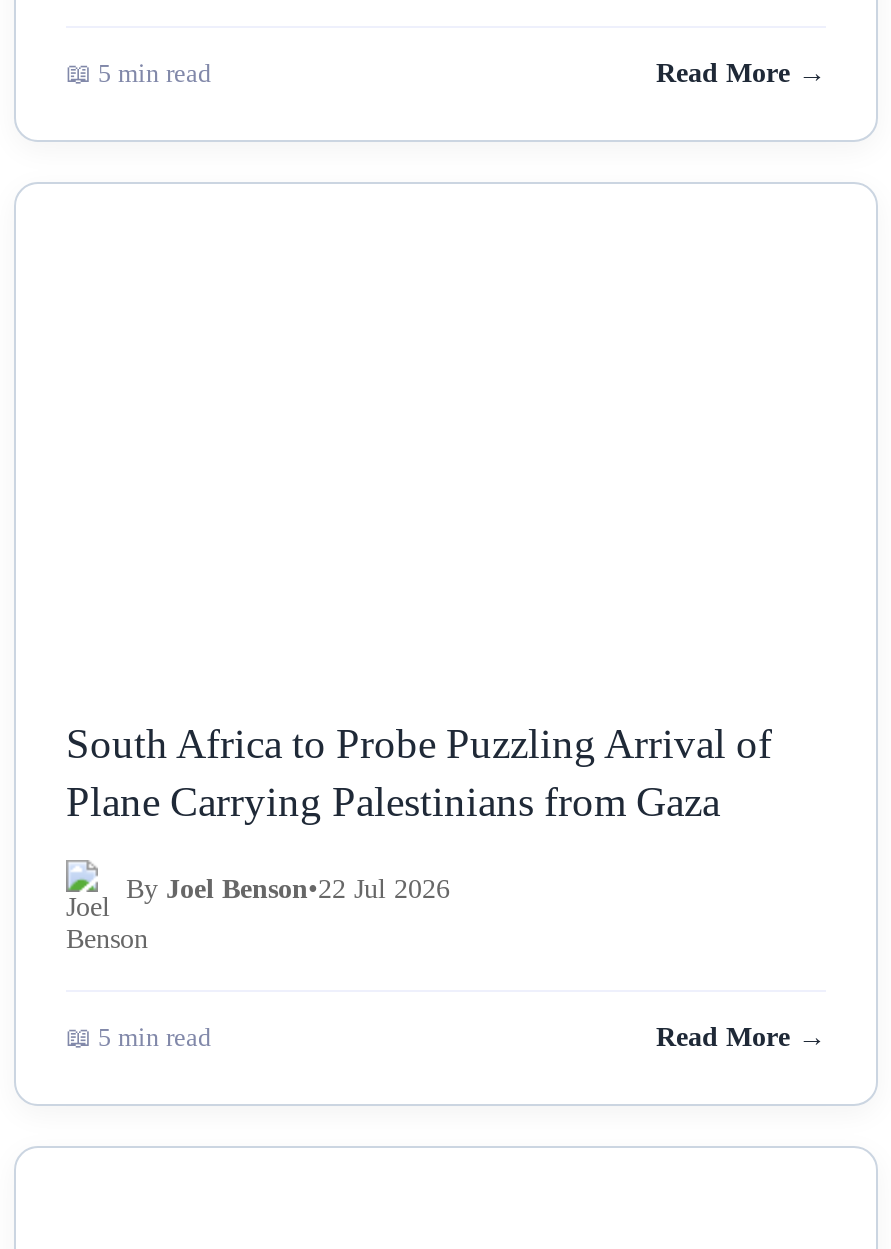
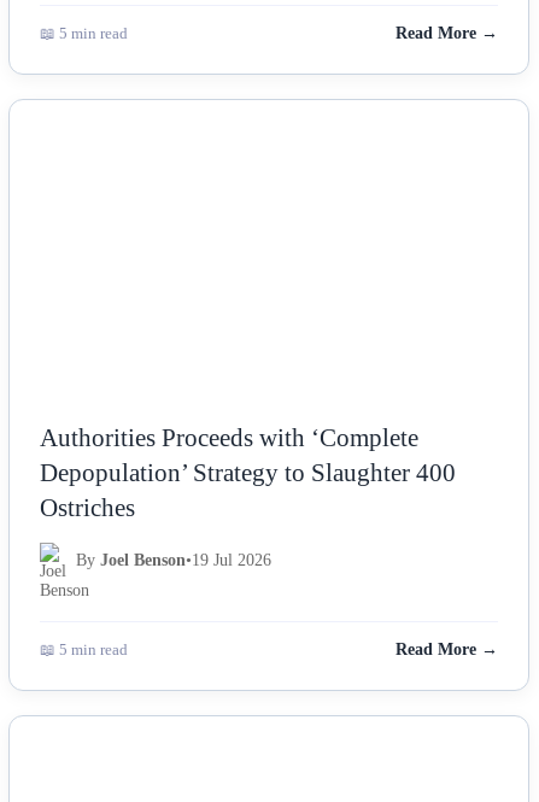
[66,721,772,825] South Africa to Probe Puzzling Arrival of | Plane Carrying Palestinians from Gaza -> [40,424,456,521] Authorities Proceeds with ‘Complete | Depopulation’ Strategy to Slaughter 400 | Ostriches
[126,875,450,905] By Joel Benson•22 Jul 2026 -> [76,552,271,570] By Joel Benson•19 Jul 2026

